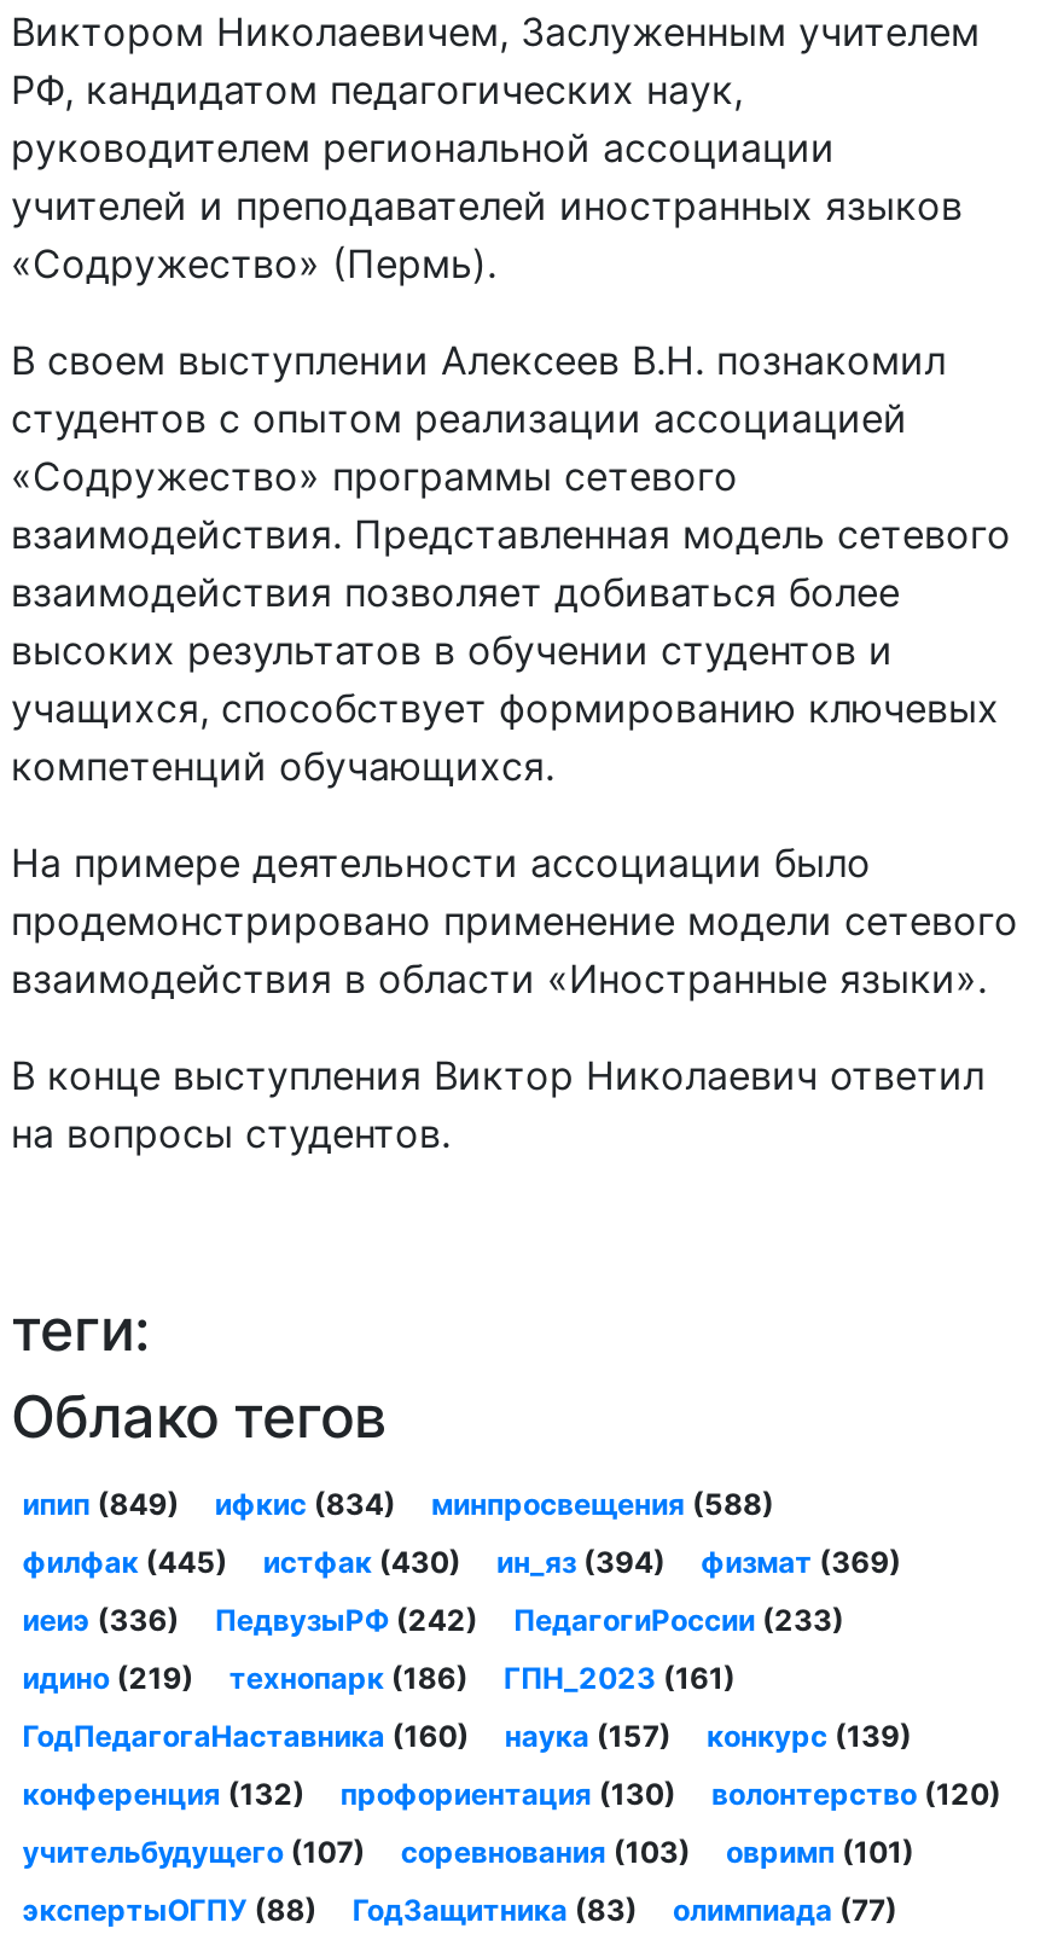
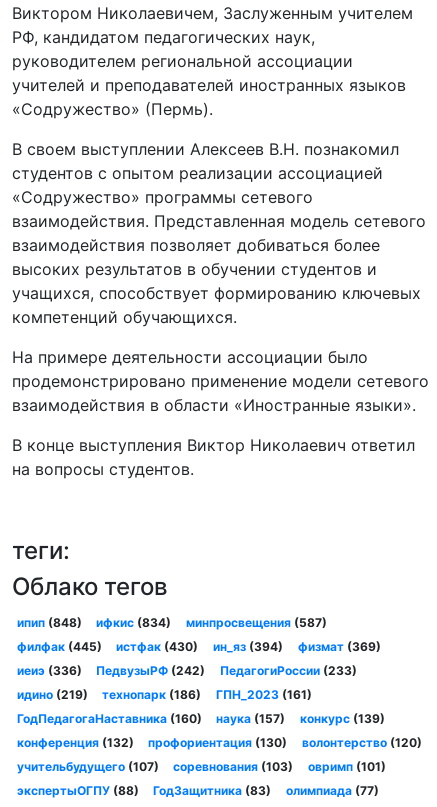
[22,1487,179,1523] ипип (849) -> [17,615,82,630] ипип (848)
[431,1487,774,1523] минпросвещения (588) -> [186,615,327,630] минпросвещения (587)

